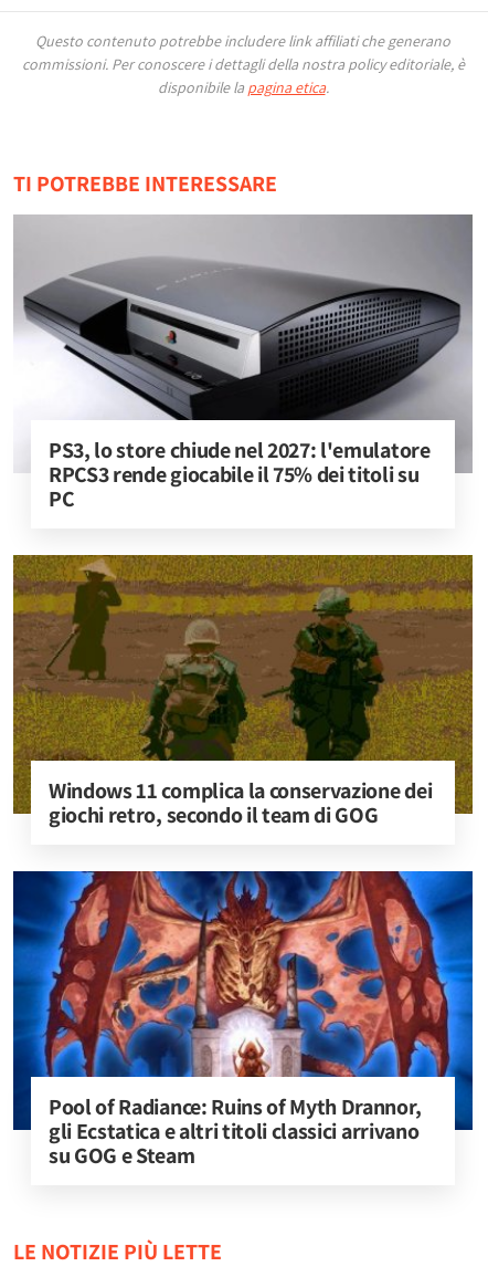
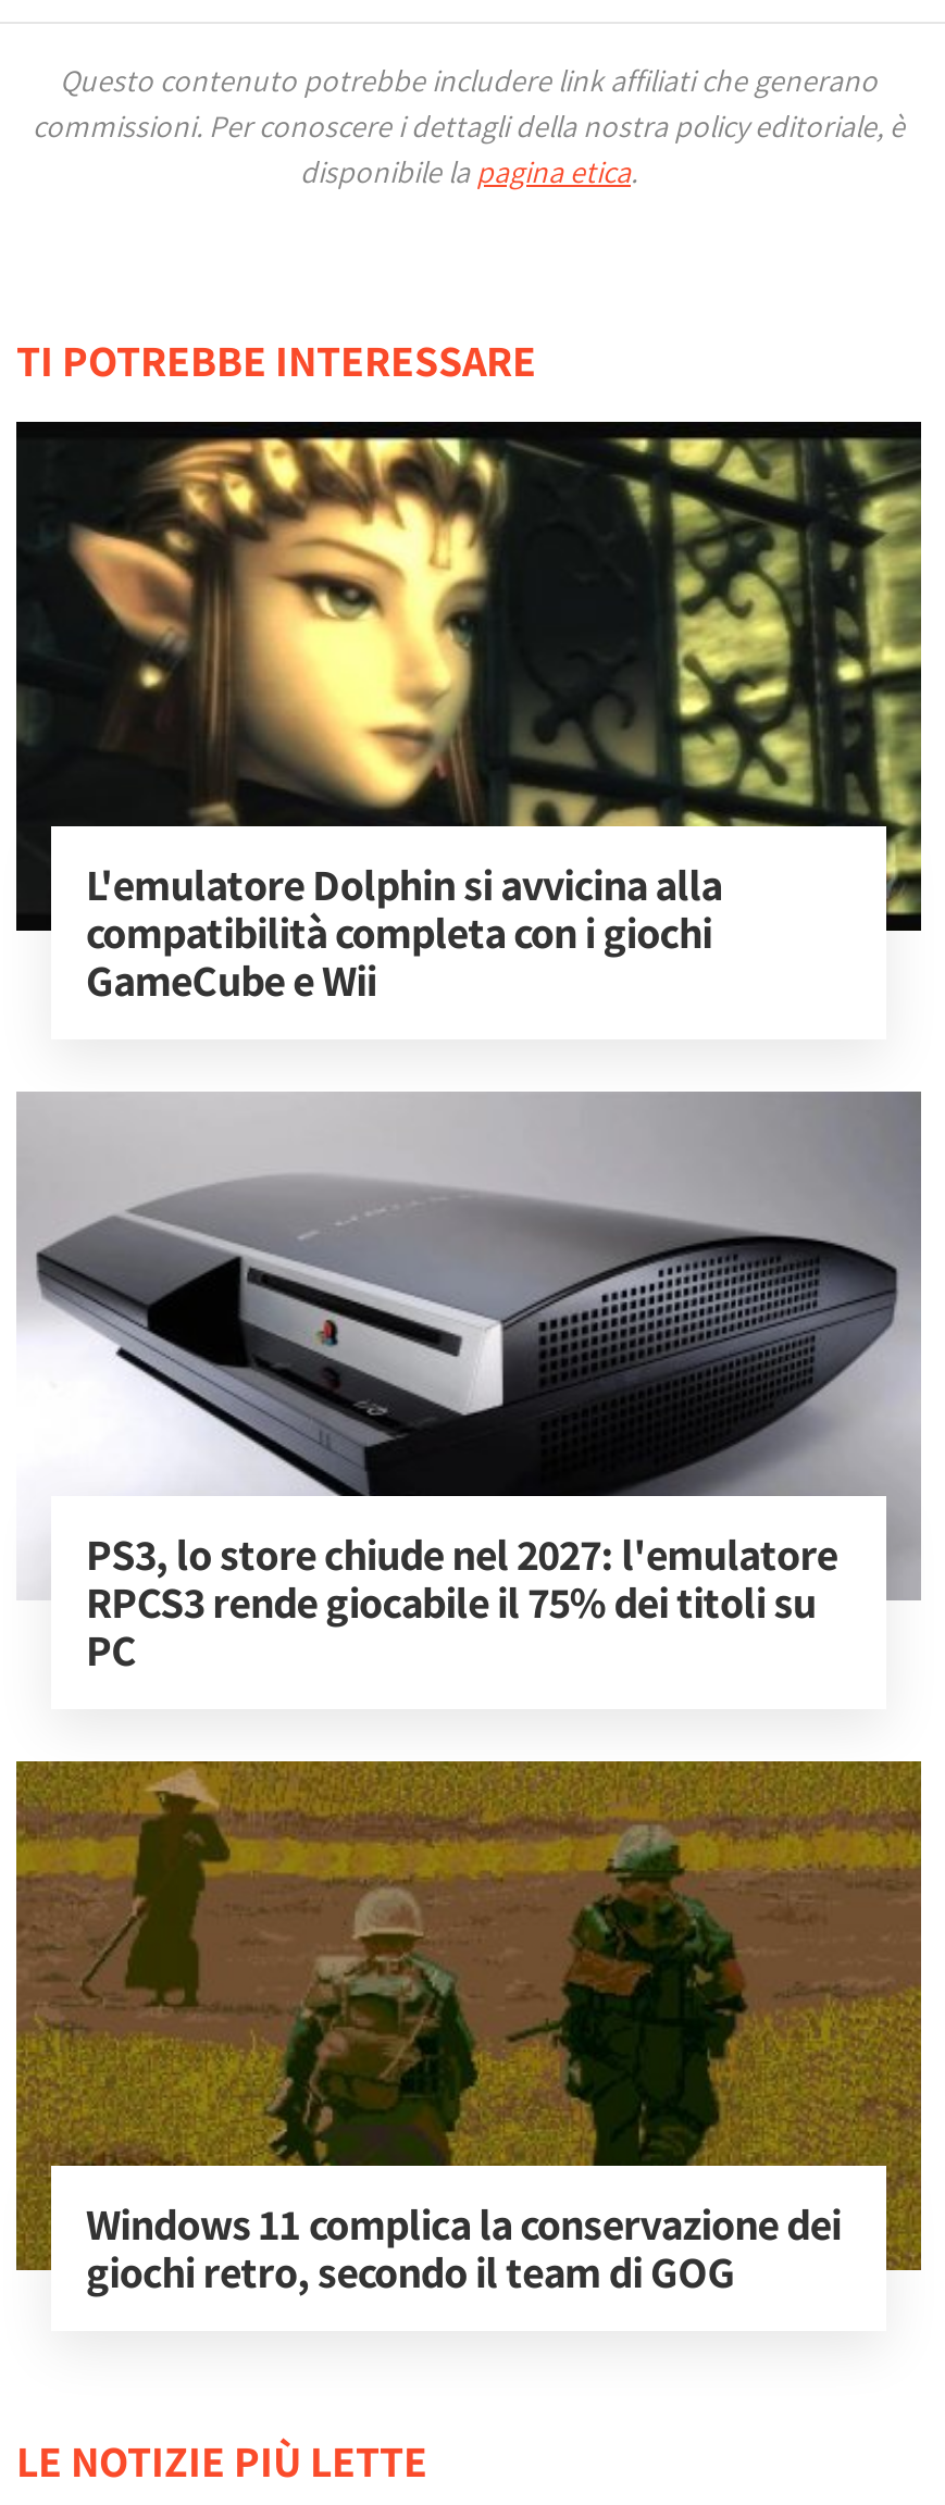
none -> [14,420,921,1009] [image] | L'emulatore Dolphin si avvicina alla | compatibilità completa con i giochi | GameCube e Wii
moved [14,261,474,829] -> [18,1183,923,2301]: [image] | PS3, lo store chiude nel 2027: l'emulatore | RPCS3 rende giocabile il 75% dei titoli su | PC | Windows 11 complica la conservazione dei | giochi retro, secondo il team di GOG
[12,870,474,1170] [image] | Pool of Radiance: Ruins of Myth Drannor, | gli Ecstatica e altri titoli classici arrivano | su GOG e Steam -> none

